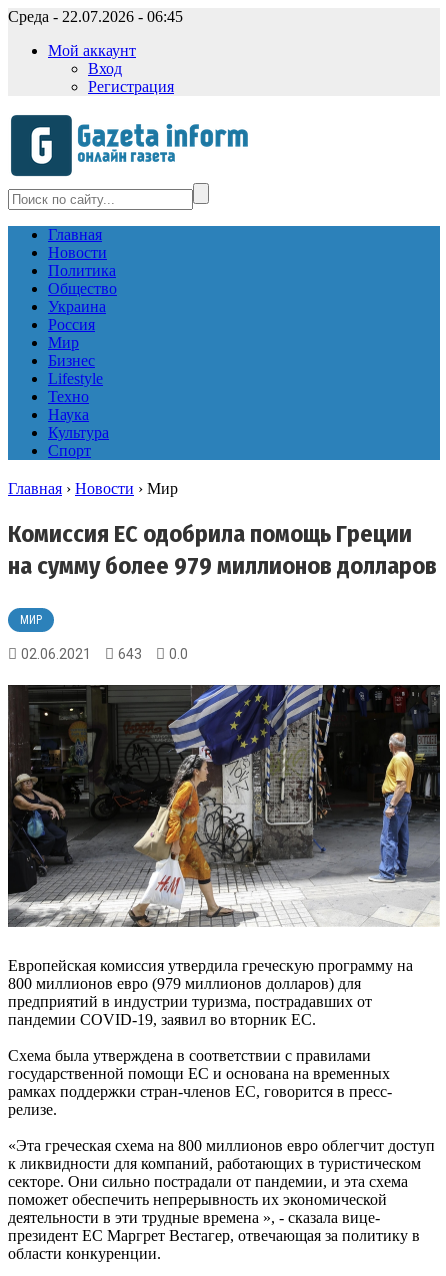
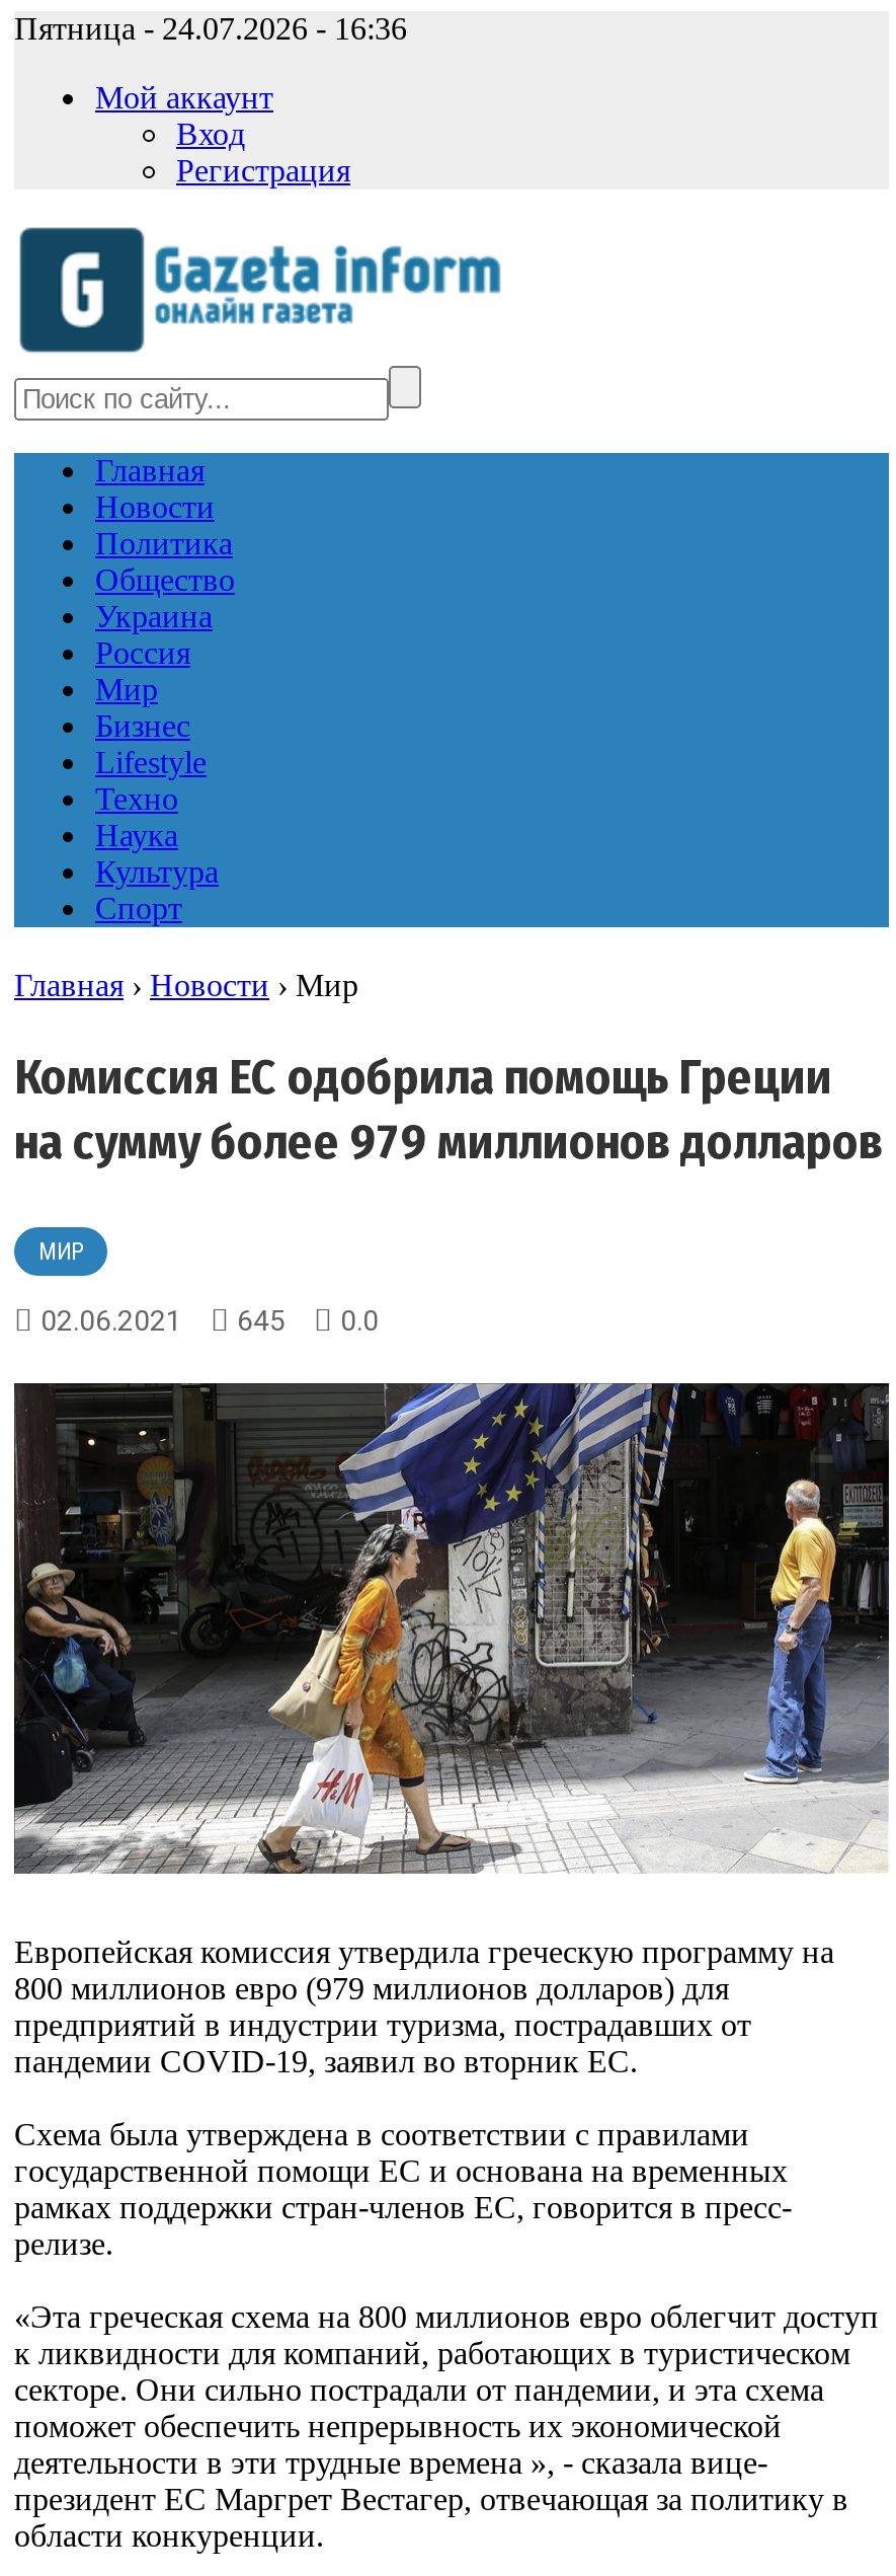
[8,8,183,25] Среда - 22.07.2026 - 06:45 -> [14,11,407,46] Пятница - 24.07.2026 - 16:36
[21,646,188,662] 02.06.2021 643 0.0 -> [40,1304,379,1336] 02.06.2021 645 0.0

